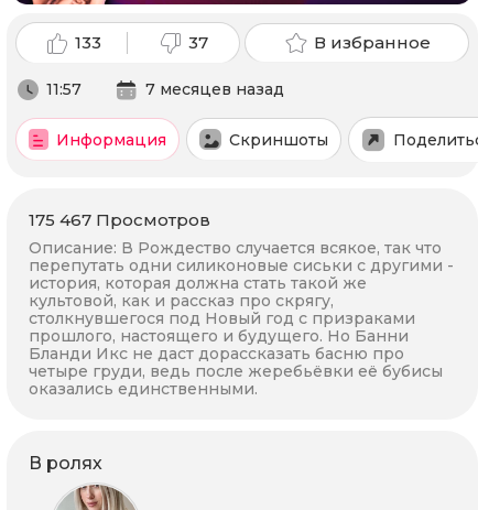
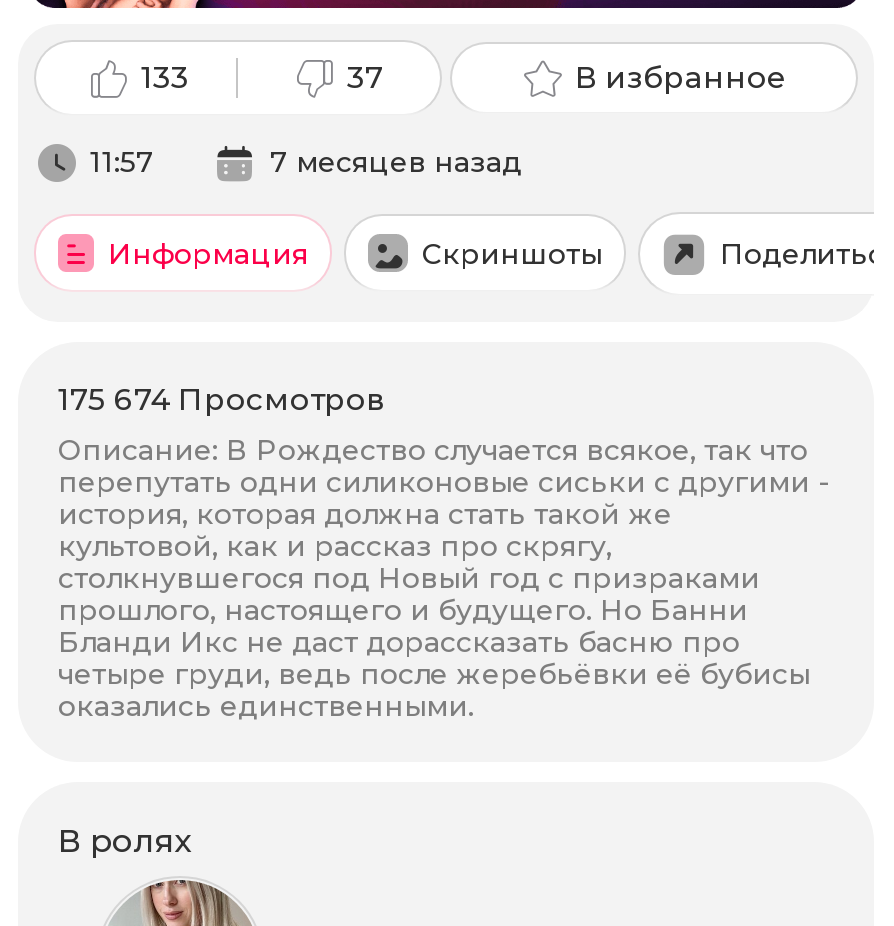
[29,209,210,230] 175 467 Просмотров -> [58,379,386,417] 175 674 Просмотров

